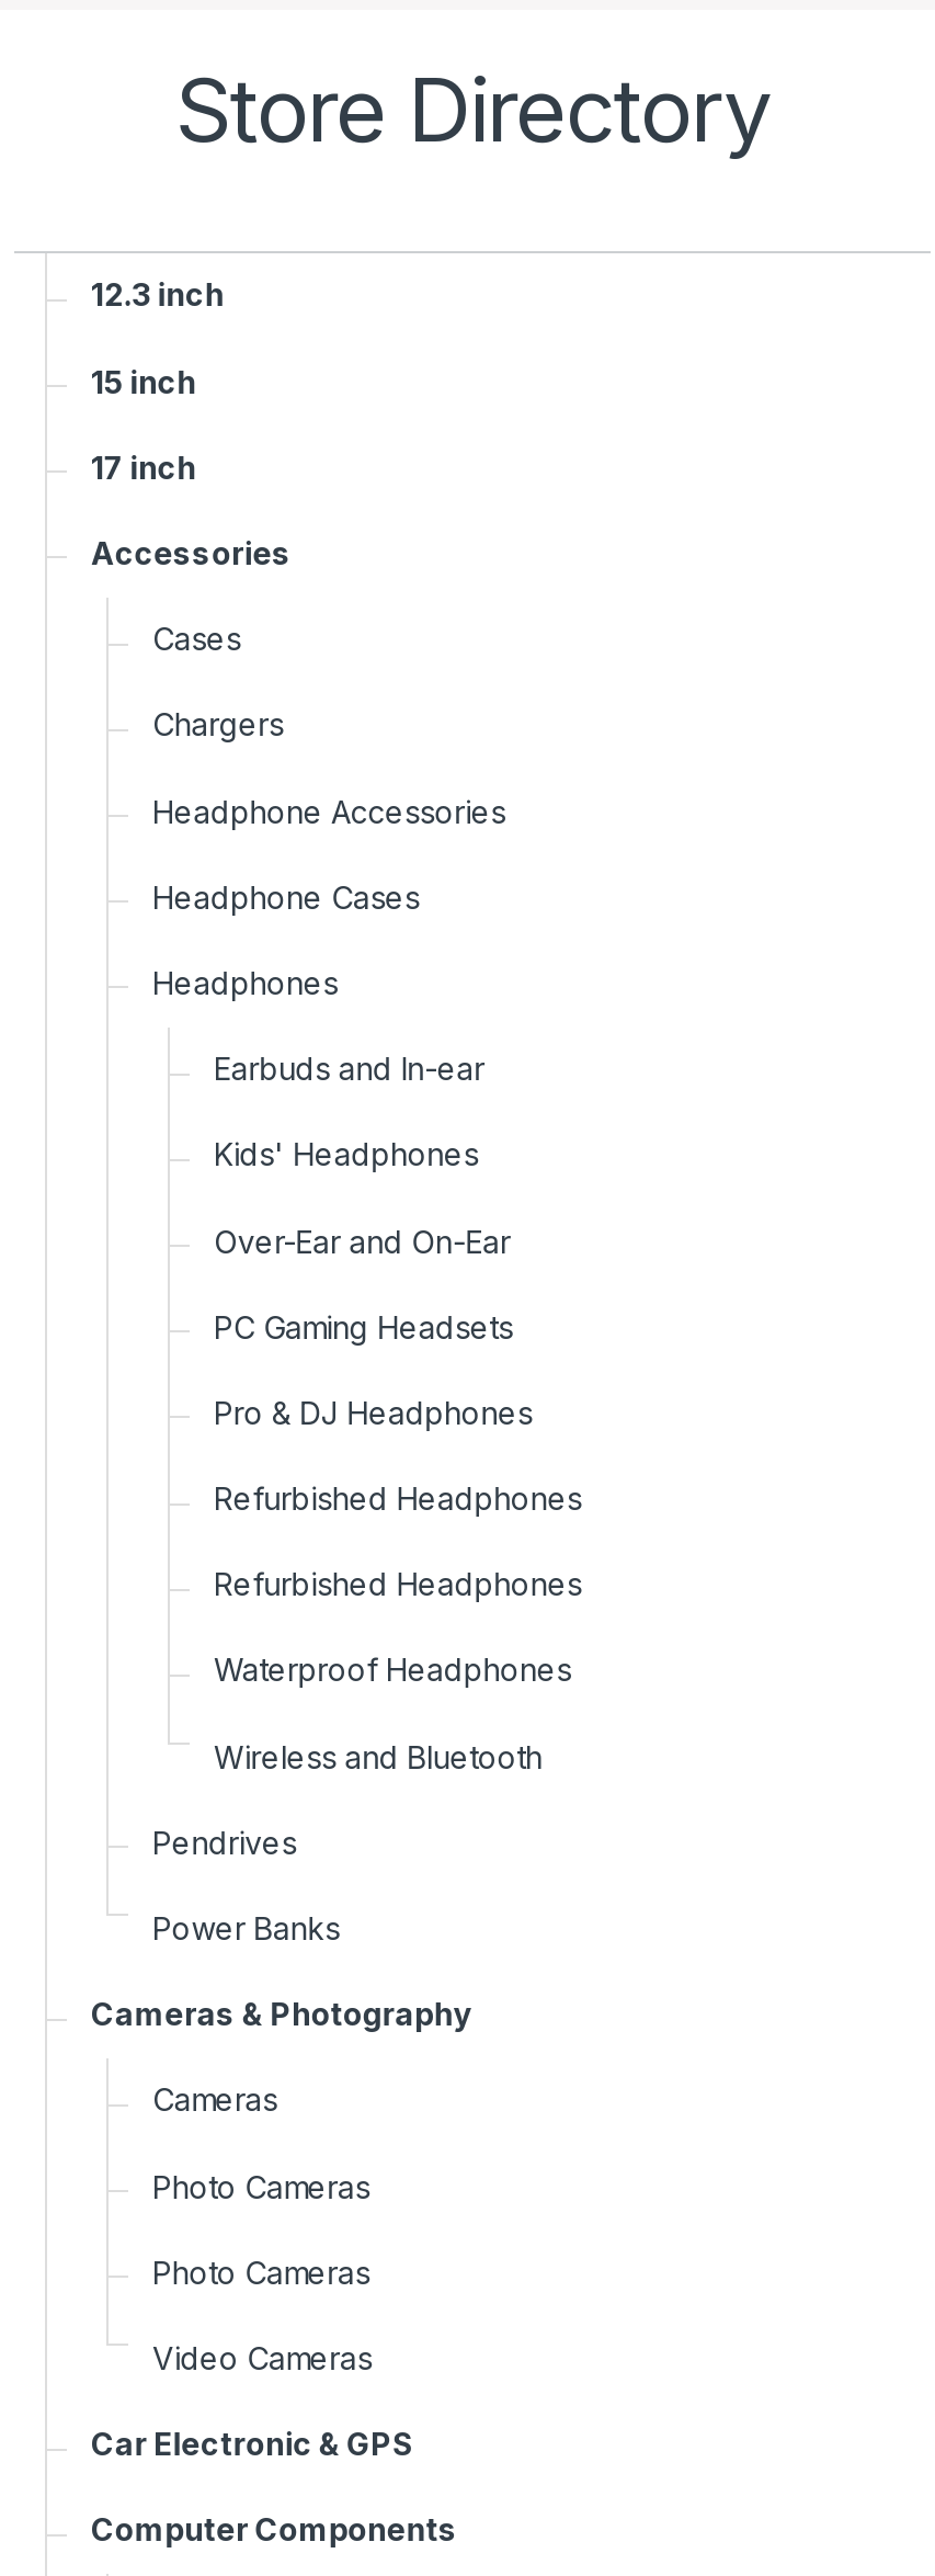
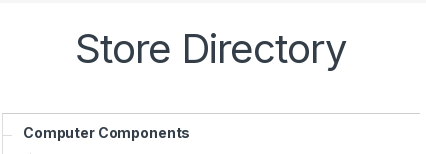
[91,276,582,2462] 12.3 inch | 15 inch | 17 inch | Accessories | Cases | Chargers | Headphone Accessories | Headphone Cases | Headphones | Earbuds and In-ear | Kids' Headphones | Over-Ear and On-Ear | PC Gaming Headsets | Pro & DJ Headphones | Refurbished Headphones | Refurbished Headphones | Waterproof Headphones | Wireless and Bluetooth | Pendrives | Power Banks | Cameras & Photography | Cameras | Photo Cameras | Photo Cameras | Video Cameras | Car Electronic & GPS -> none

